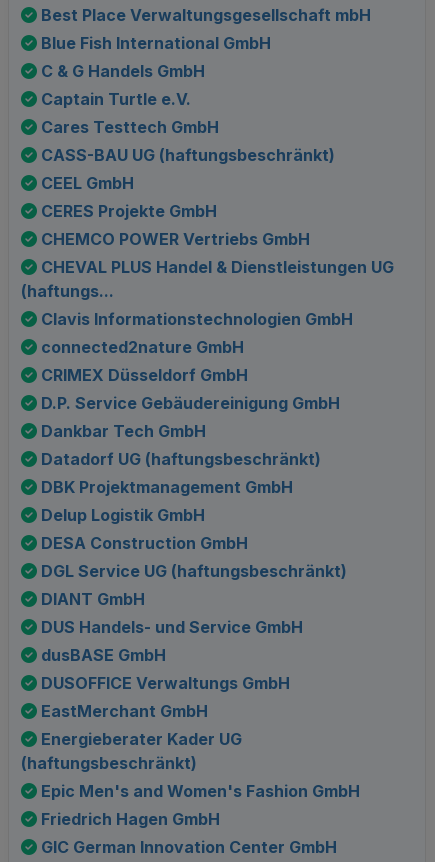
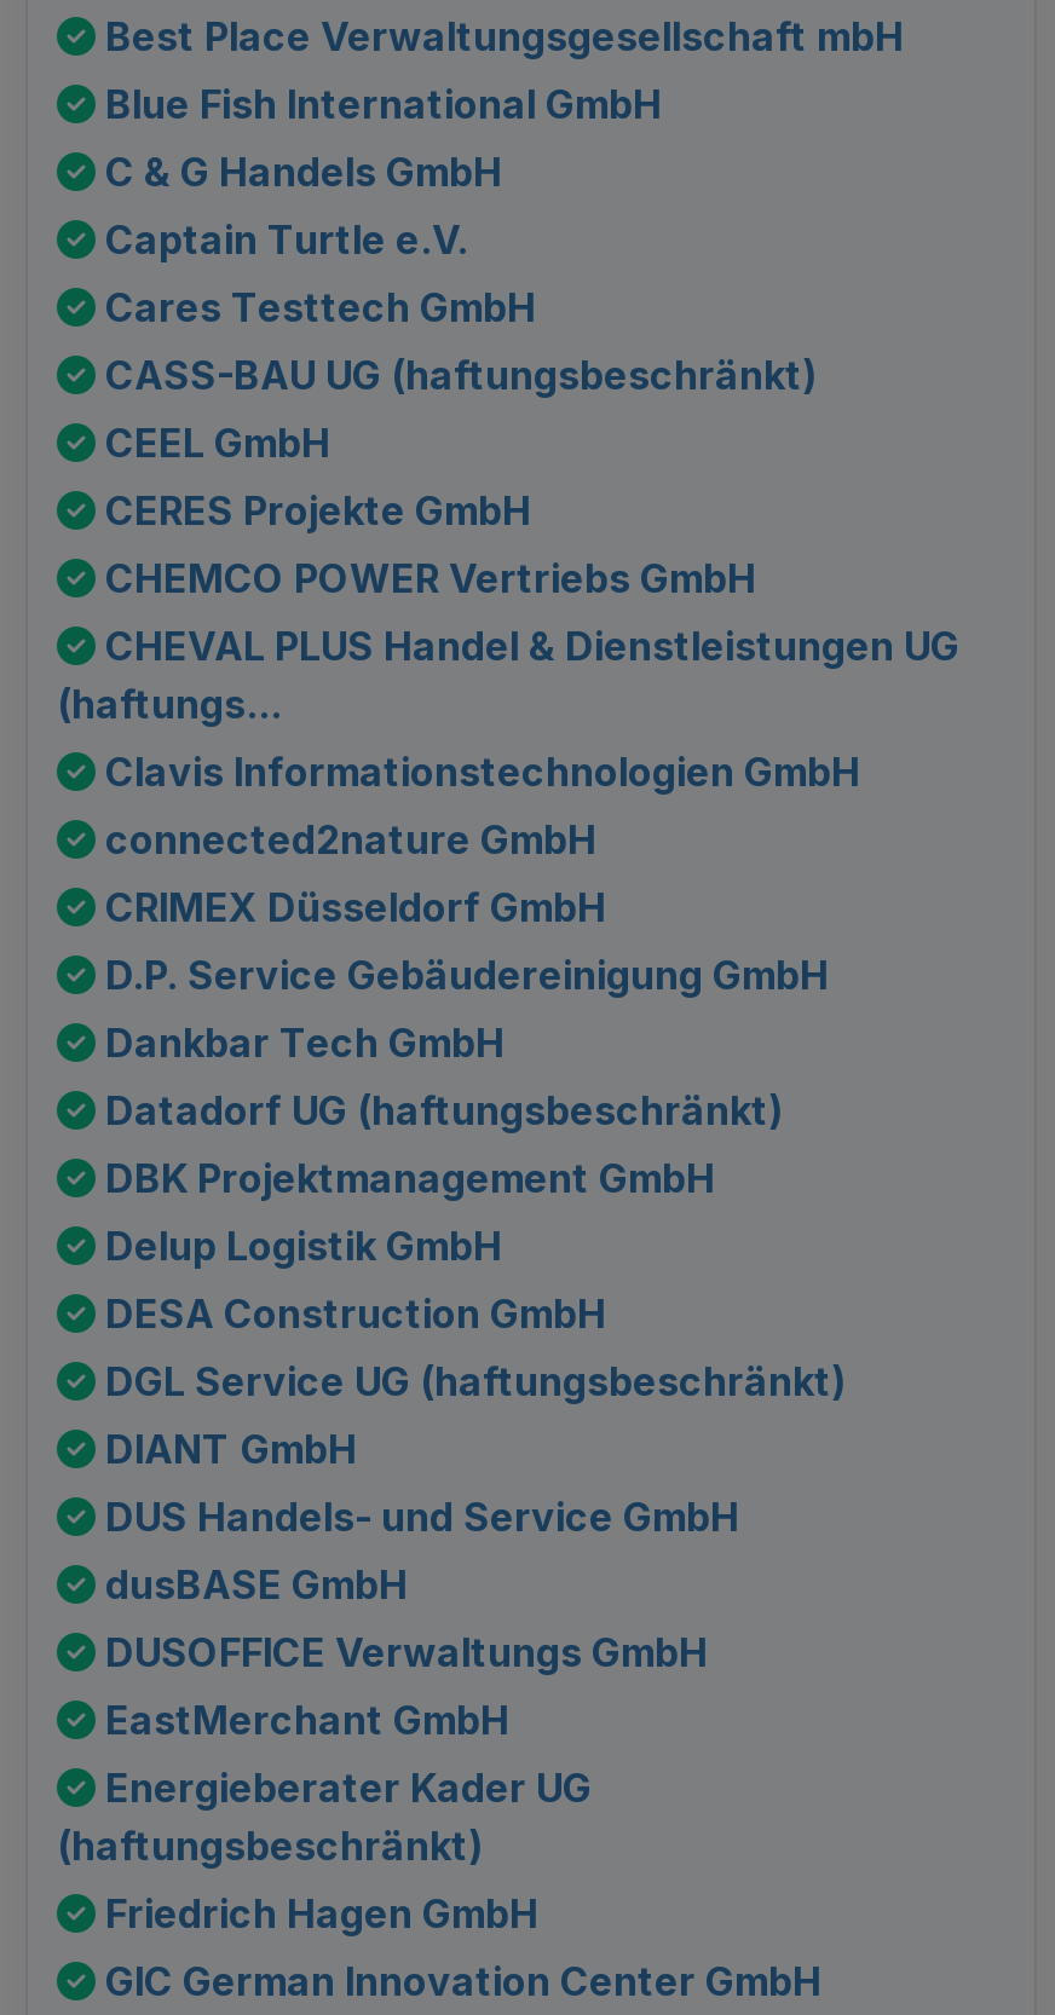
[37,781,360,801] Epic Men's and Women's Fashion GmbH -> none

